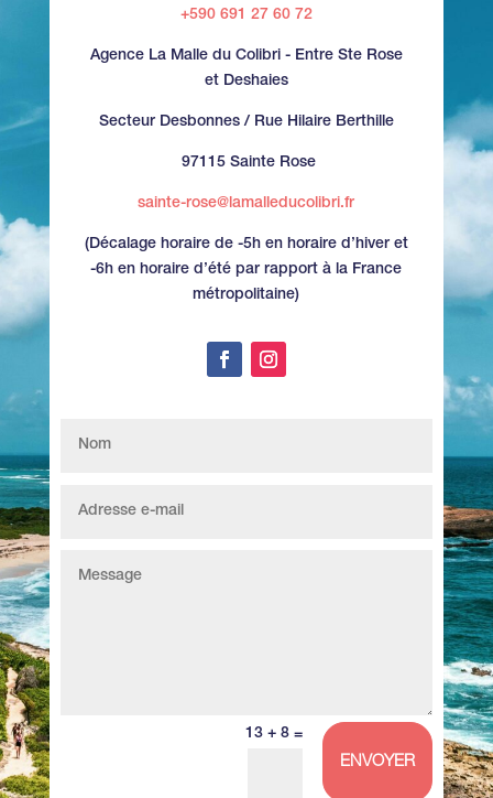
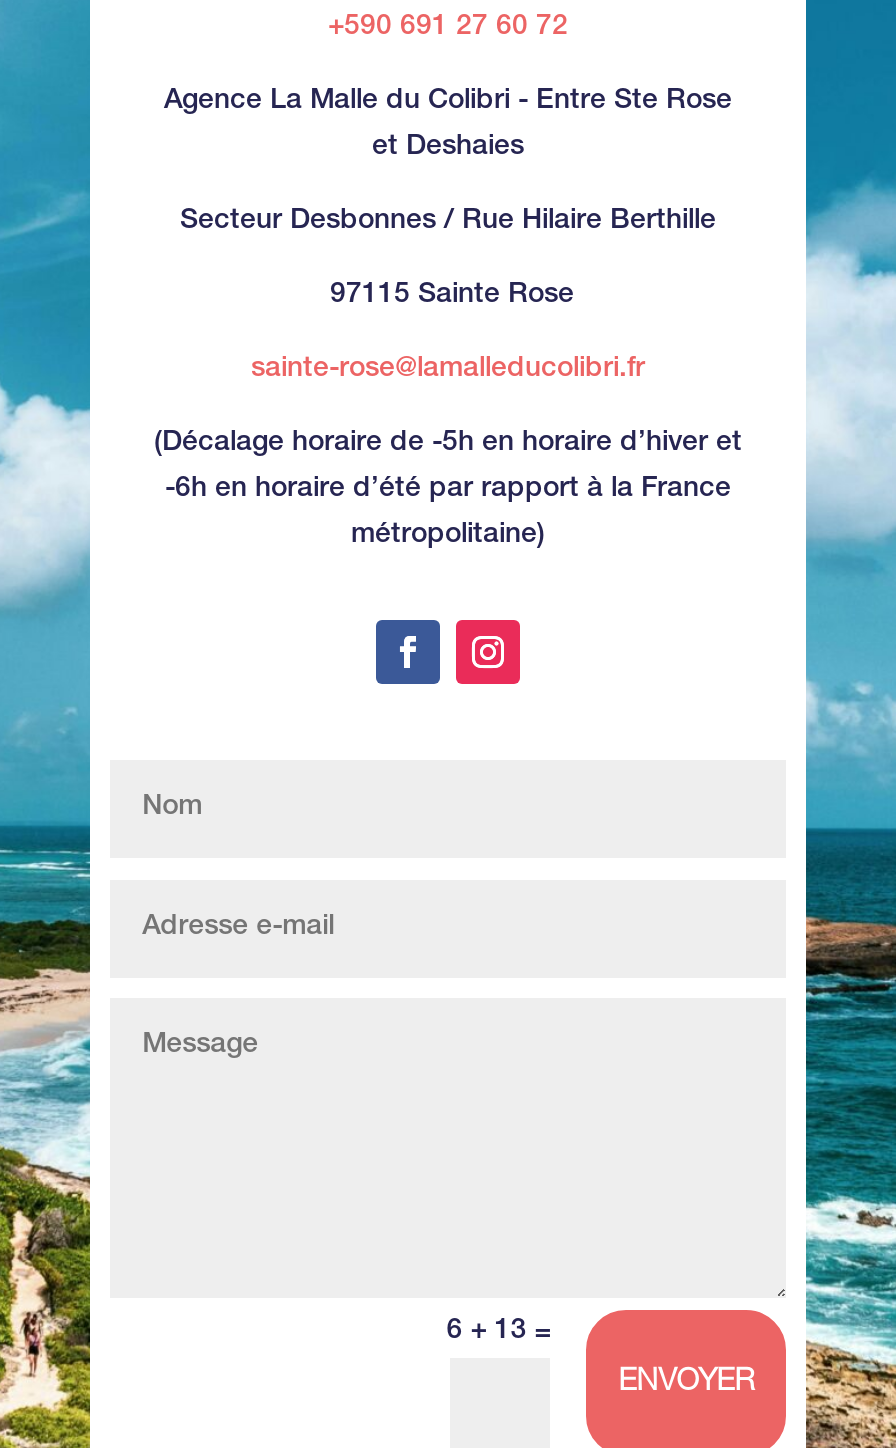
[246,726,303,743] 13 + 8 = -> [446,1317,550,1348] 6 + 13 =

